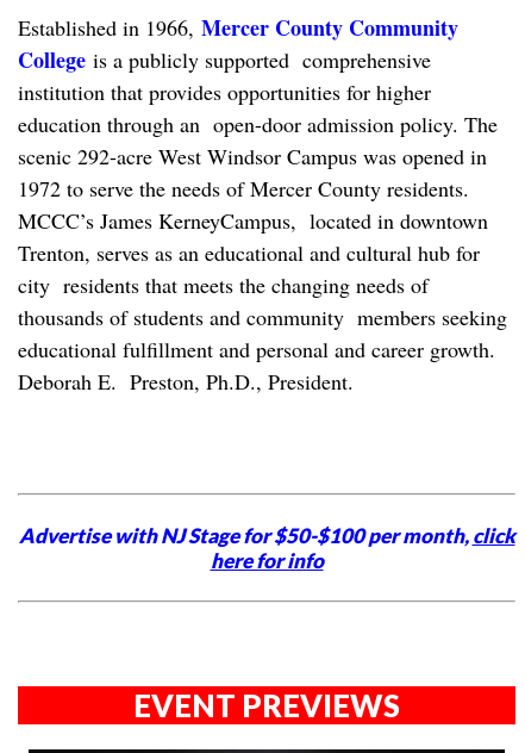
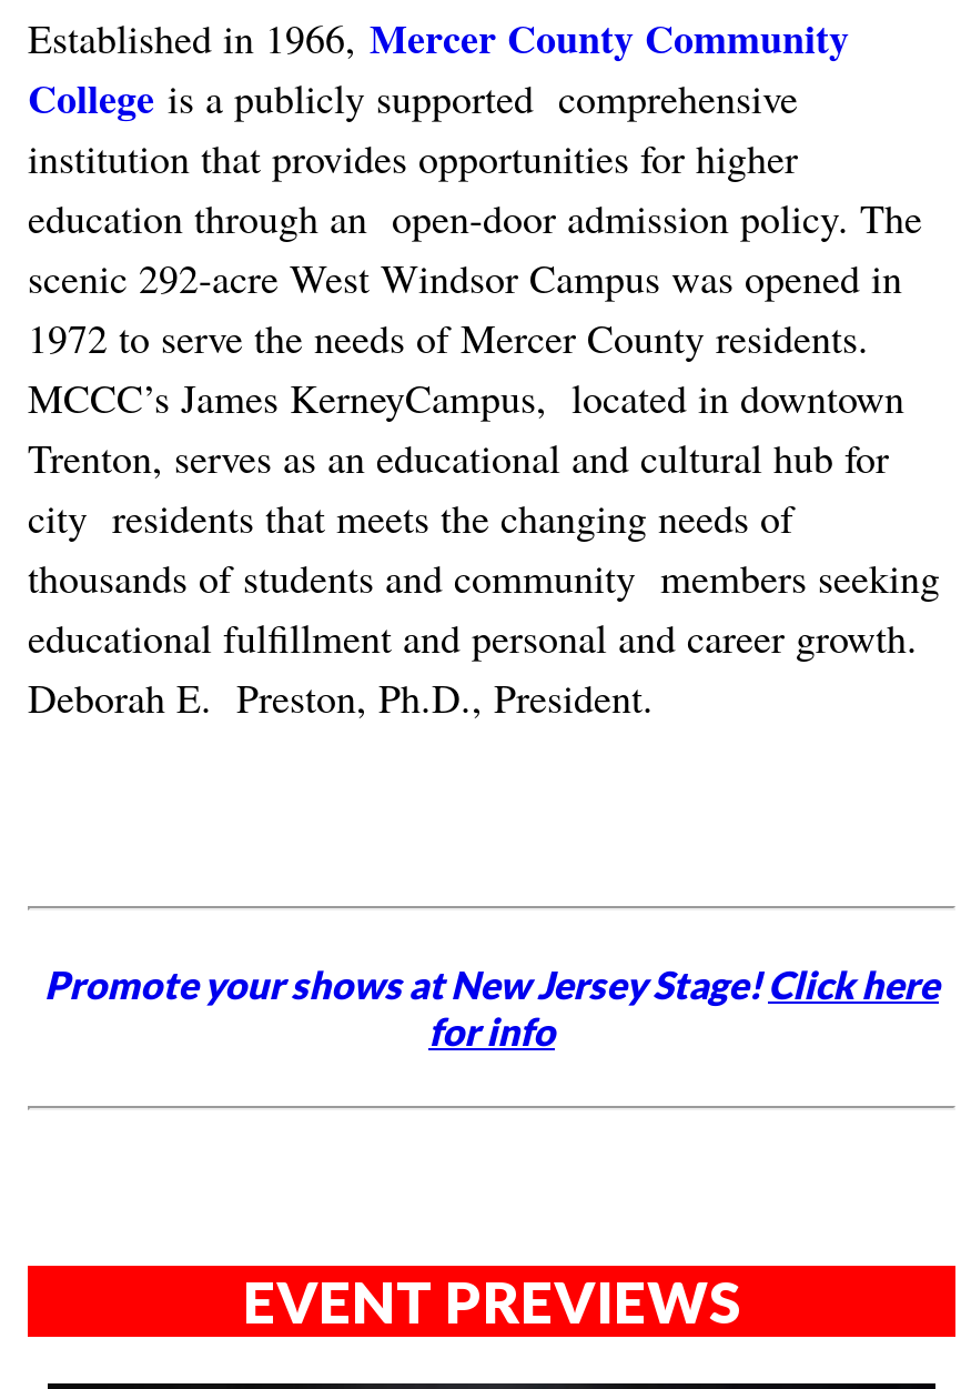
[18,523,515,573] Advertise with NJ Stage for $50-$100 per month,click | here for info -> [44,962,939,1055] Promote your shows at New Jersey Stage!Click here | for info

